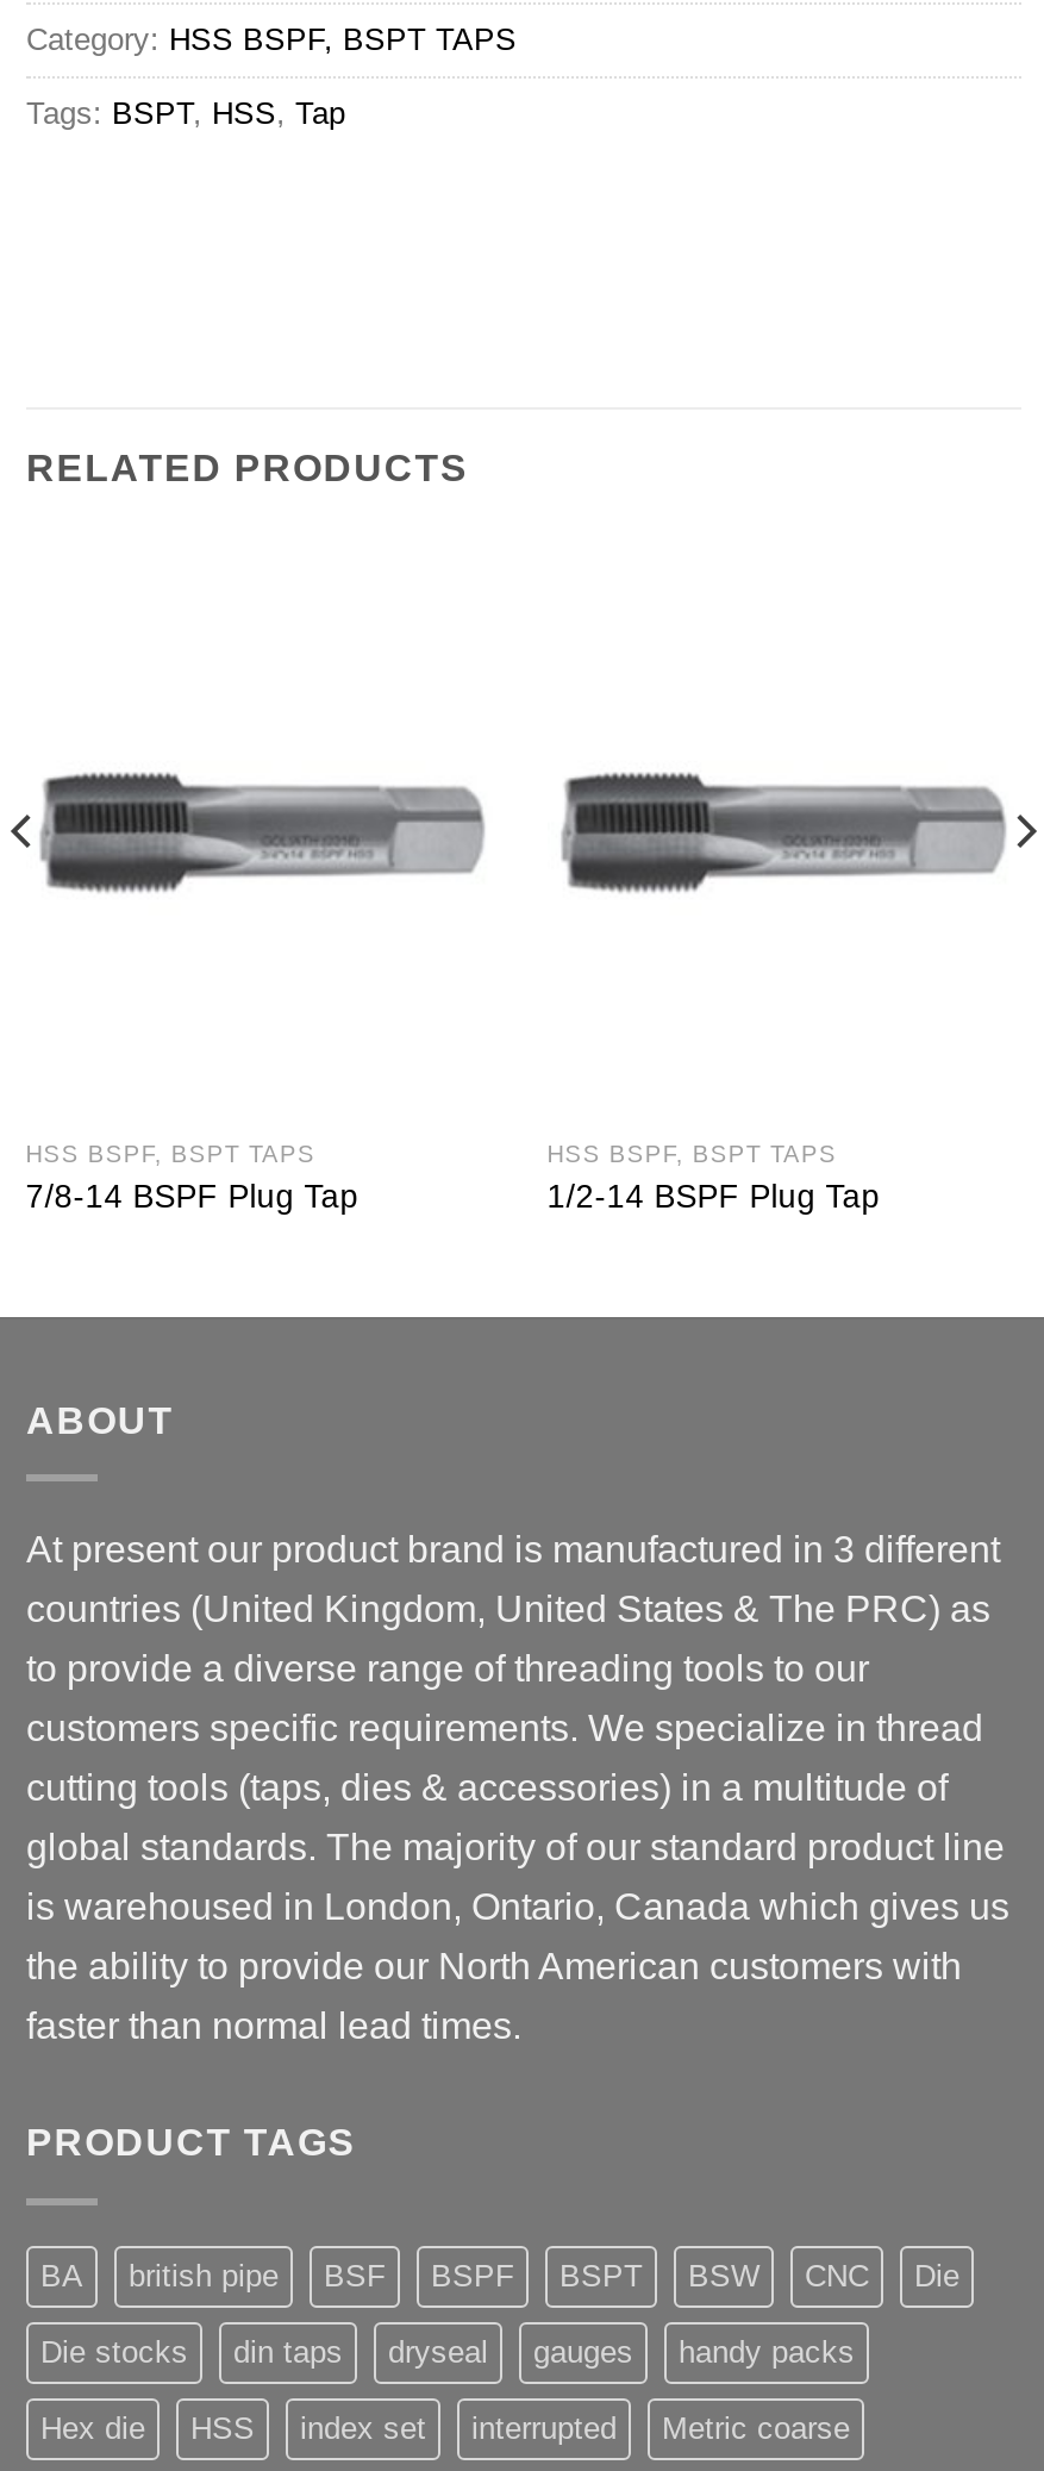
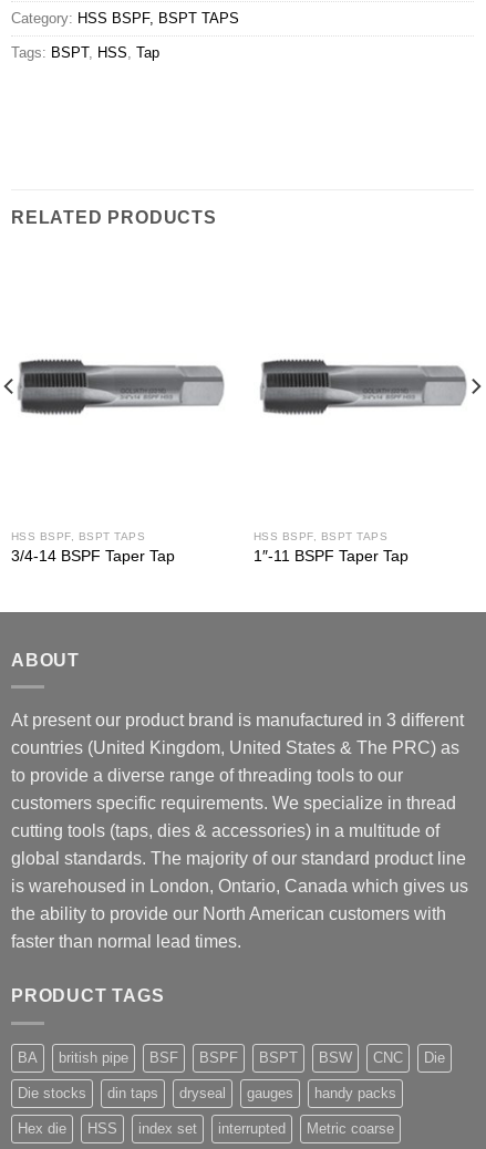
[26,1179,359,1214] 7/8-14 BSPF Plug Tap -> [11,548,175,564] 3/4-14 BSPF Taper Tap
[547,1179,880,1214] 1/2-14 BSPF Plug Tap -> [253,548,408,564] 1″-11 BSPF Taper Tap

